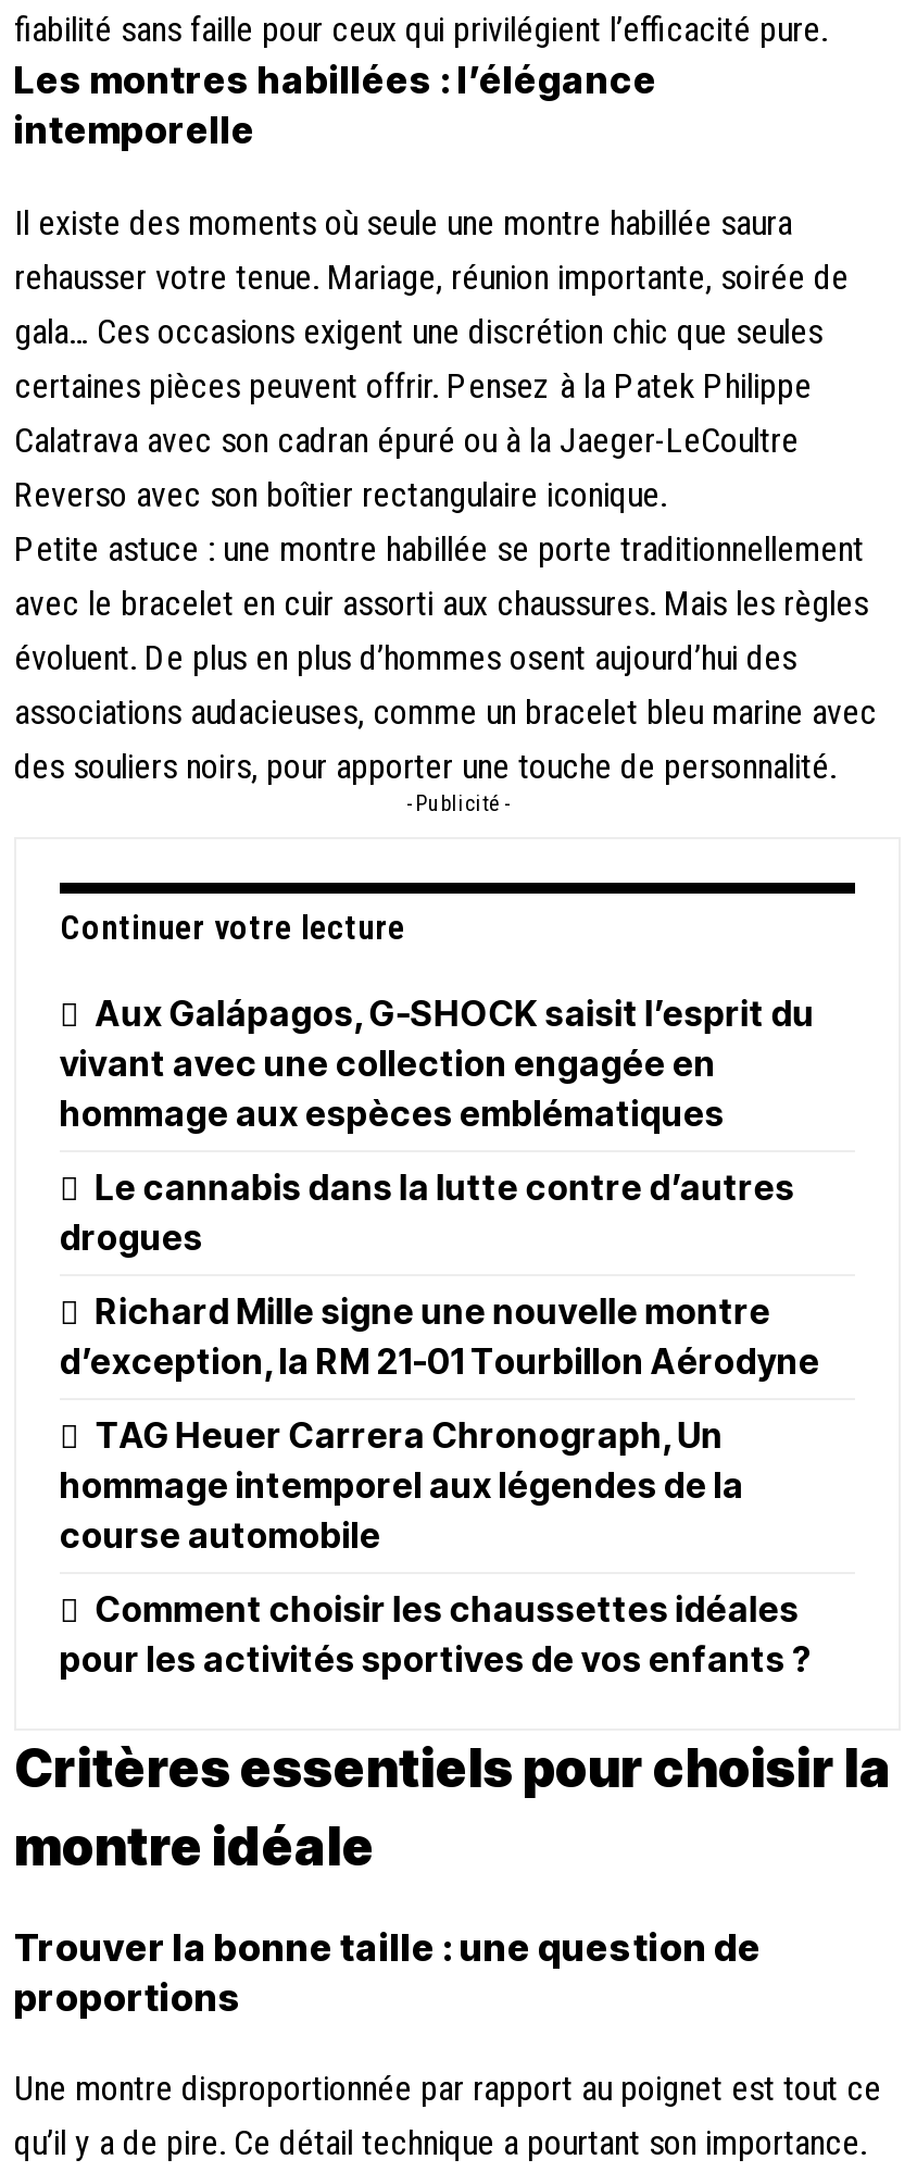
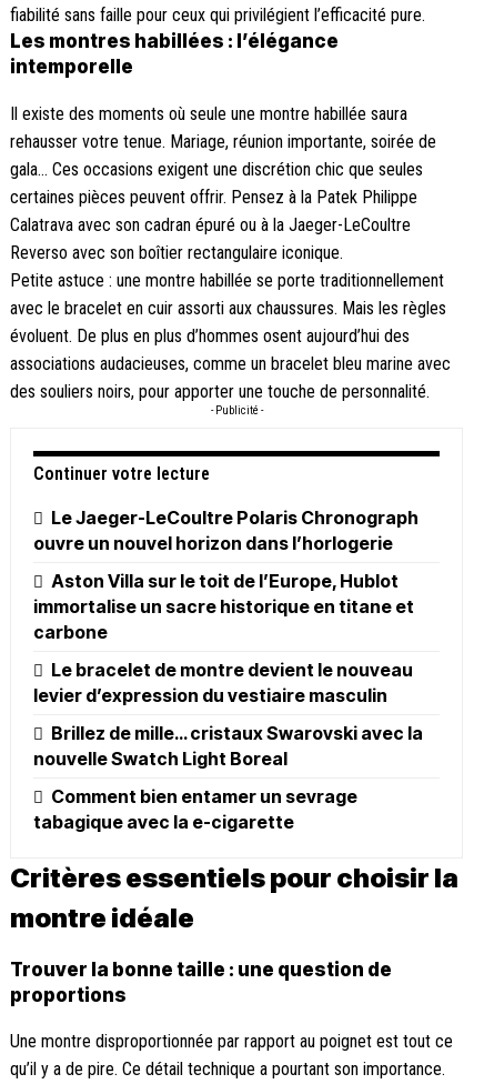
[60,991,815,1134] Aux Galápagos, G-SHOCK saisit l’esprit du | vivant avec une collection engagée en | hommage aux espèces emblématiques -> [33,506,419,554] Le Jaeger-LeCoultre Polaris Chronograph | ouvre un nouvel horizon dans l’horlogerie
[60,1165,795,1258] Le cannabis dans la lutte contre d’autres | drogues -> [33,569,414,643] Aston Villa sur le toit de l’Europe, Hublot | immortalise un sacre historique en titane et | carbone
[60,1289,820,1383] Richard Mille signe une nouvelle montre | d’exception, la RM 21-01 Tourbillon Aérodyne -> [33,658,413,706] Le bracelet de montre devient le nouveau | levier d’expression du vestiaire masculin
[60,1413,744,1557] TAG Heuer Carrera Chronograph, Un | hommage intemporel aux légendes de la | course automobile -> [33,722,423,770] Brillez de mille… cristaux Swarovski avec la | nouvelle Swatch Light Boreal
[60,1587,812,1681] Comment choisir les chaussettes idéales | pour les activités sportives de vos enfants ? -> [33,785,358,833] Comment bien entamer un sevrage | tabagique avec la e-cigarette

